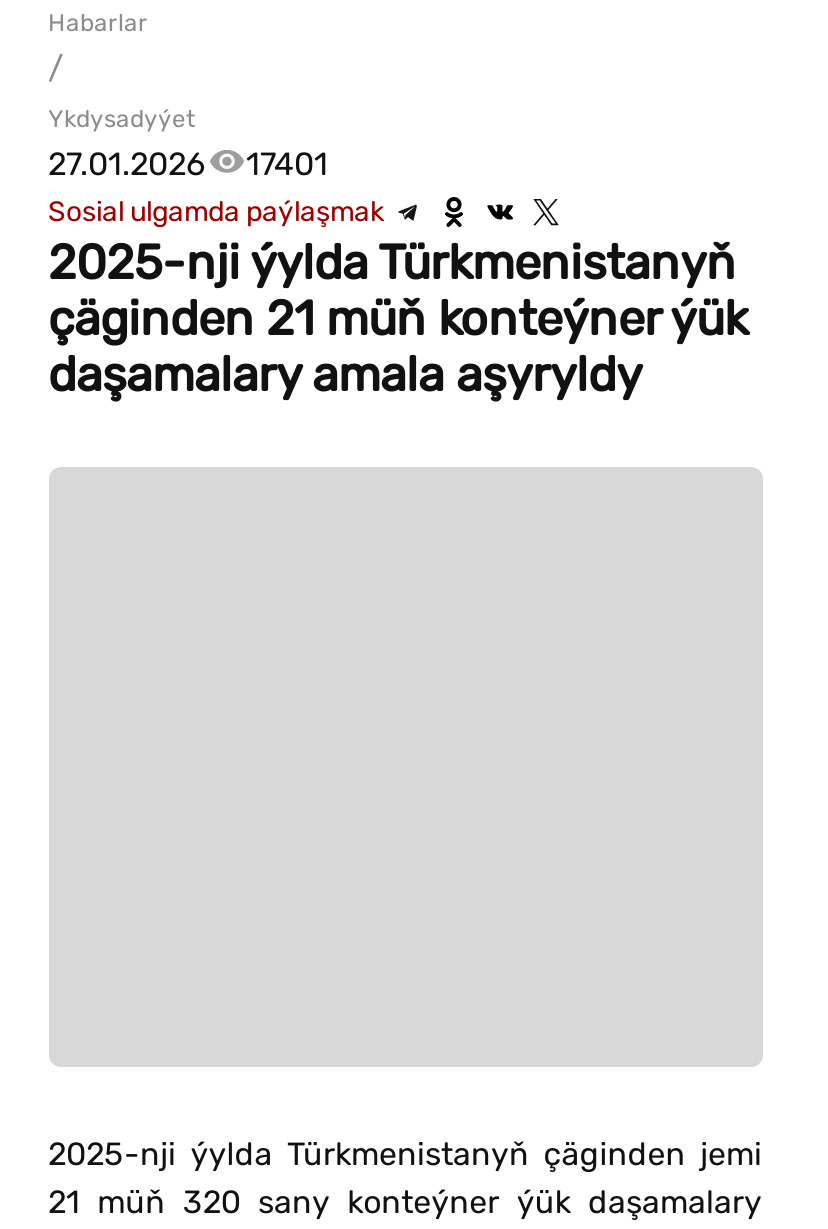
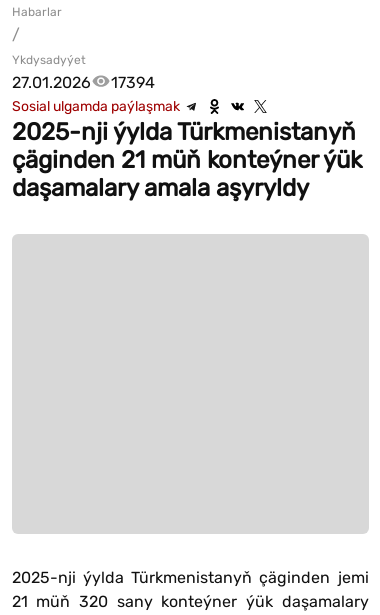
[48,145,328,183] 27.01.2026 17401 -> [11,73,154,92] 27.01.2026 17394

